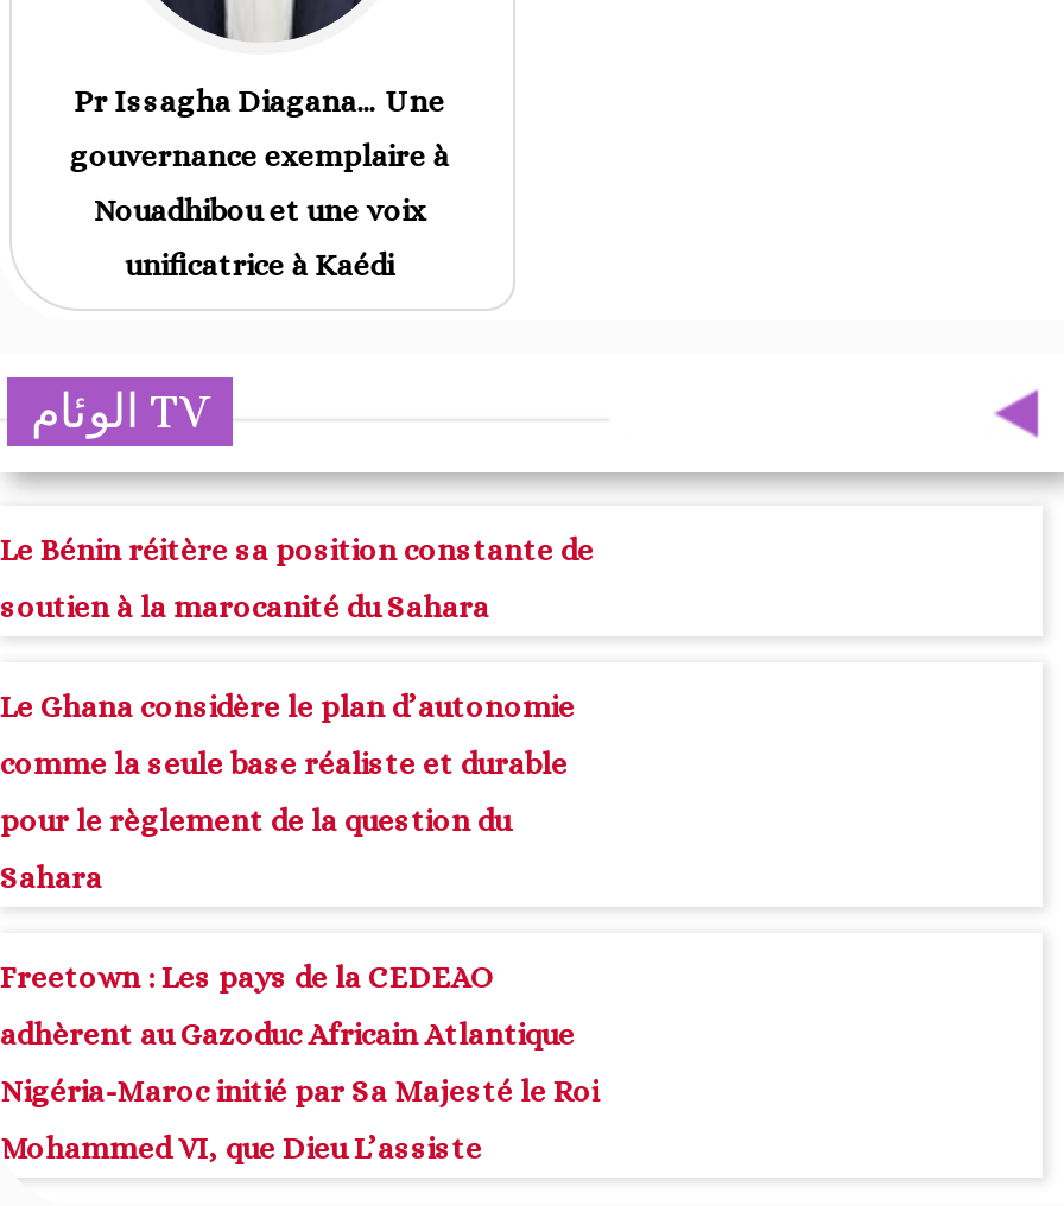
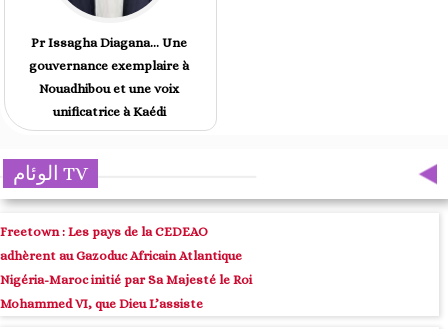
[0,531,594,894] Le Bénin réitère sa position constante de | soutien à la marocanité du Sahara | Le Ghana considère le plan d’autonomie | comme la seule base réaliste et durable | pour le règlement de la question du | Sahara -> none

